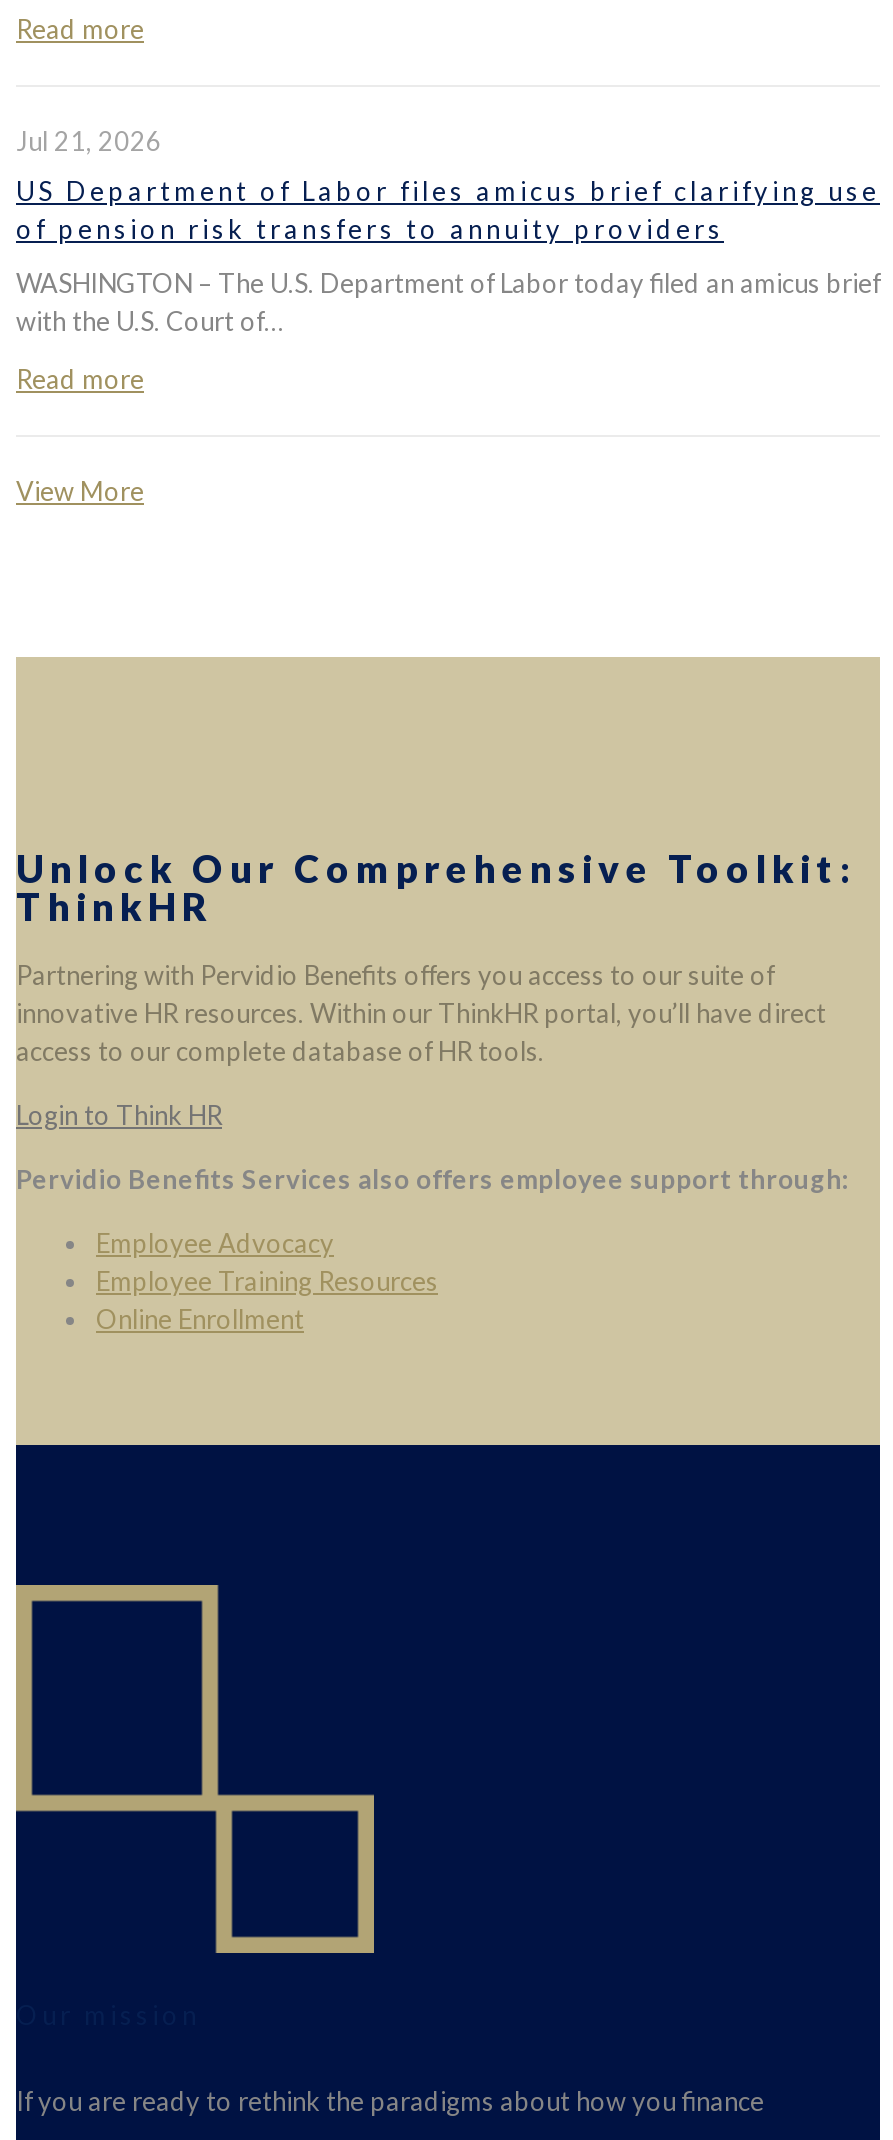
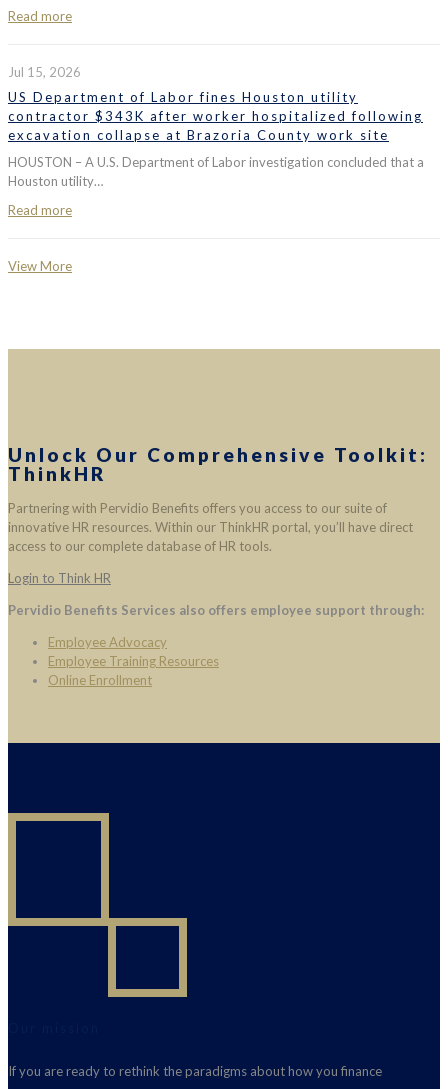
[16,126,162,158] Jul 21, 2026 -> [8,64,81,80] Jul 15, 2026
[16,176,880,246] US Department of Labor files amicus brief clarifying use | of pension risk transfers to annuity providers -> [8,89,423,143] US Department of Labor fines Houston utility | contractor $343K after worker hospitalized following | excavation collapse at Brazoria County work site
[16,268,880,338] WASHINGTON – The U.S. Department of Labor today filed an amicus brief | with the U.S. Court of… -> [8,154,424,189] HOUSTON – A U.S. Department of Labor investigation concluded that a | Houston utility…

